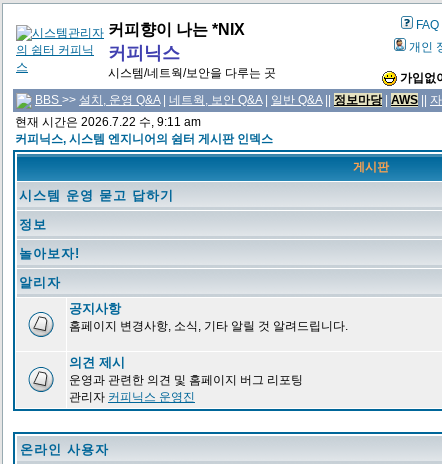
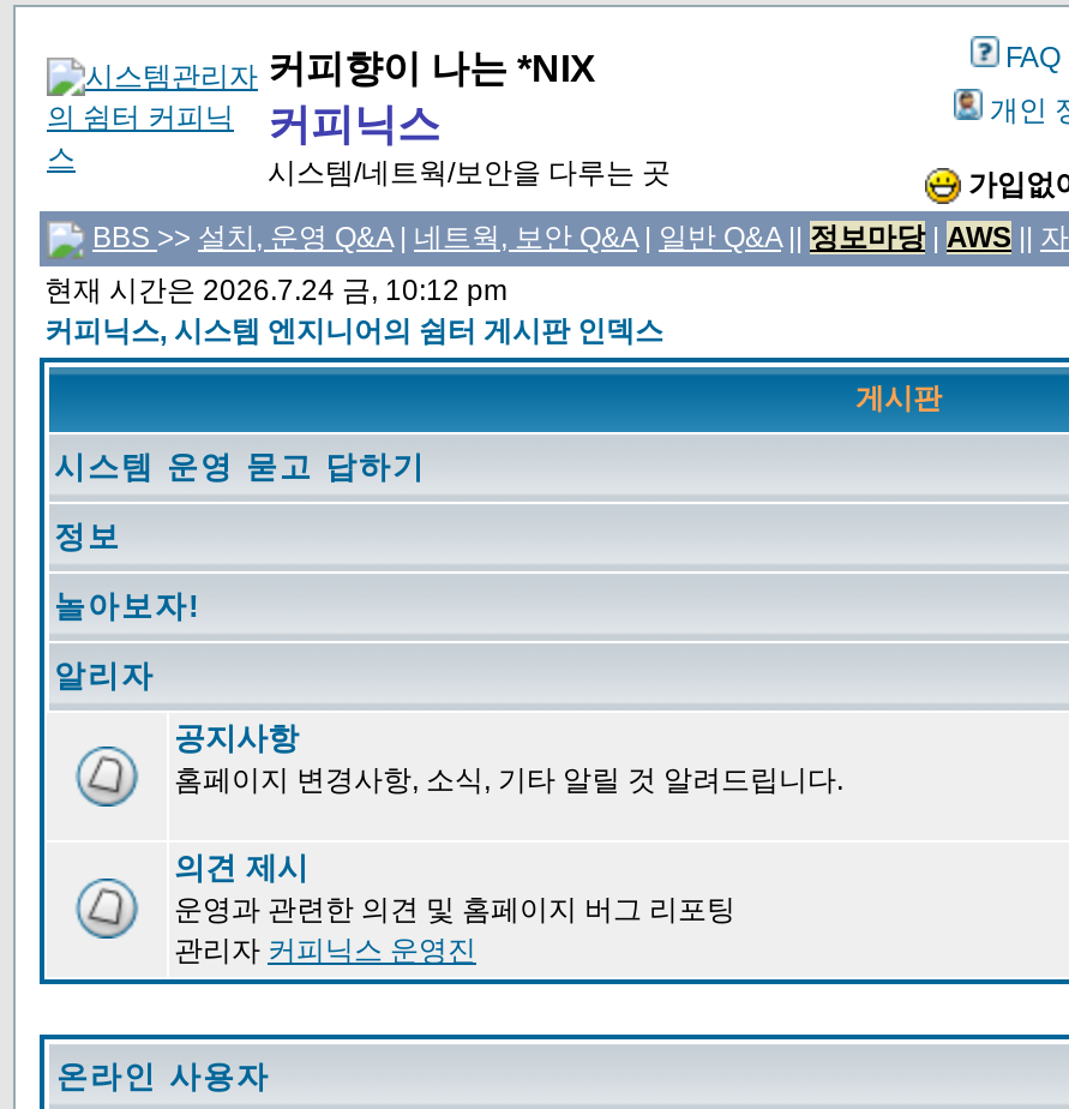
[15,115,201,129] 현재 시간은 2026.7.22 수, 9:11 am -> [44,274,508,307] 현재 시간은 2026.7.24 금, 10:12 pm

